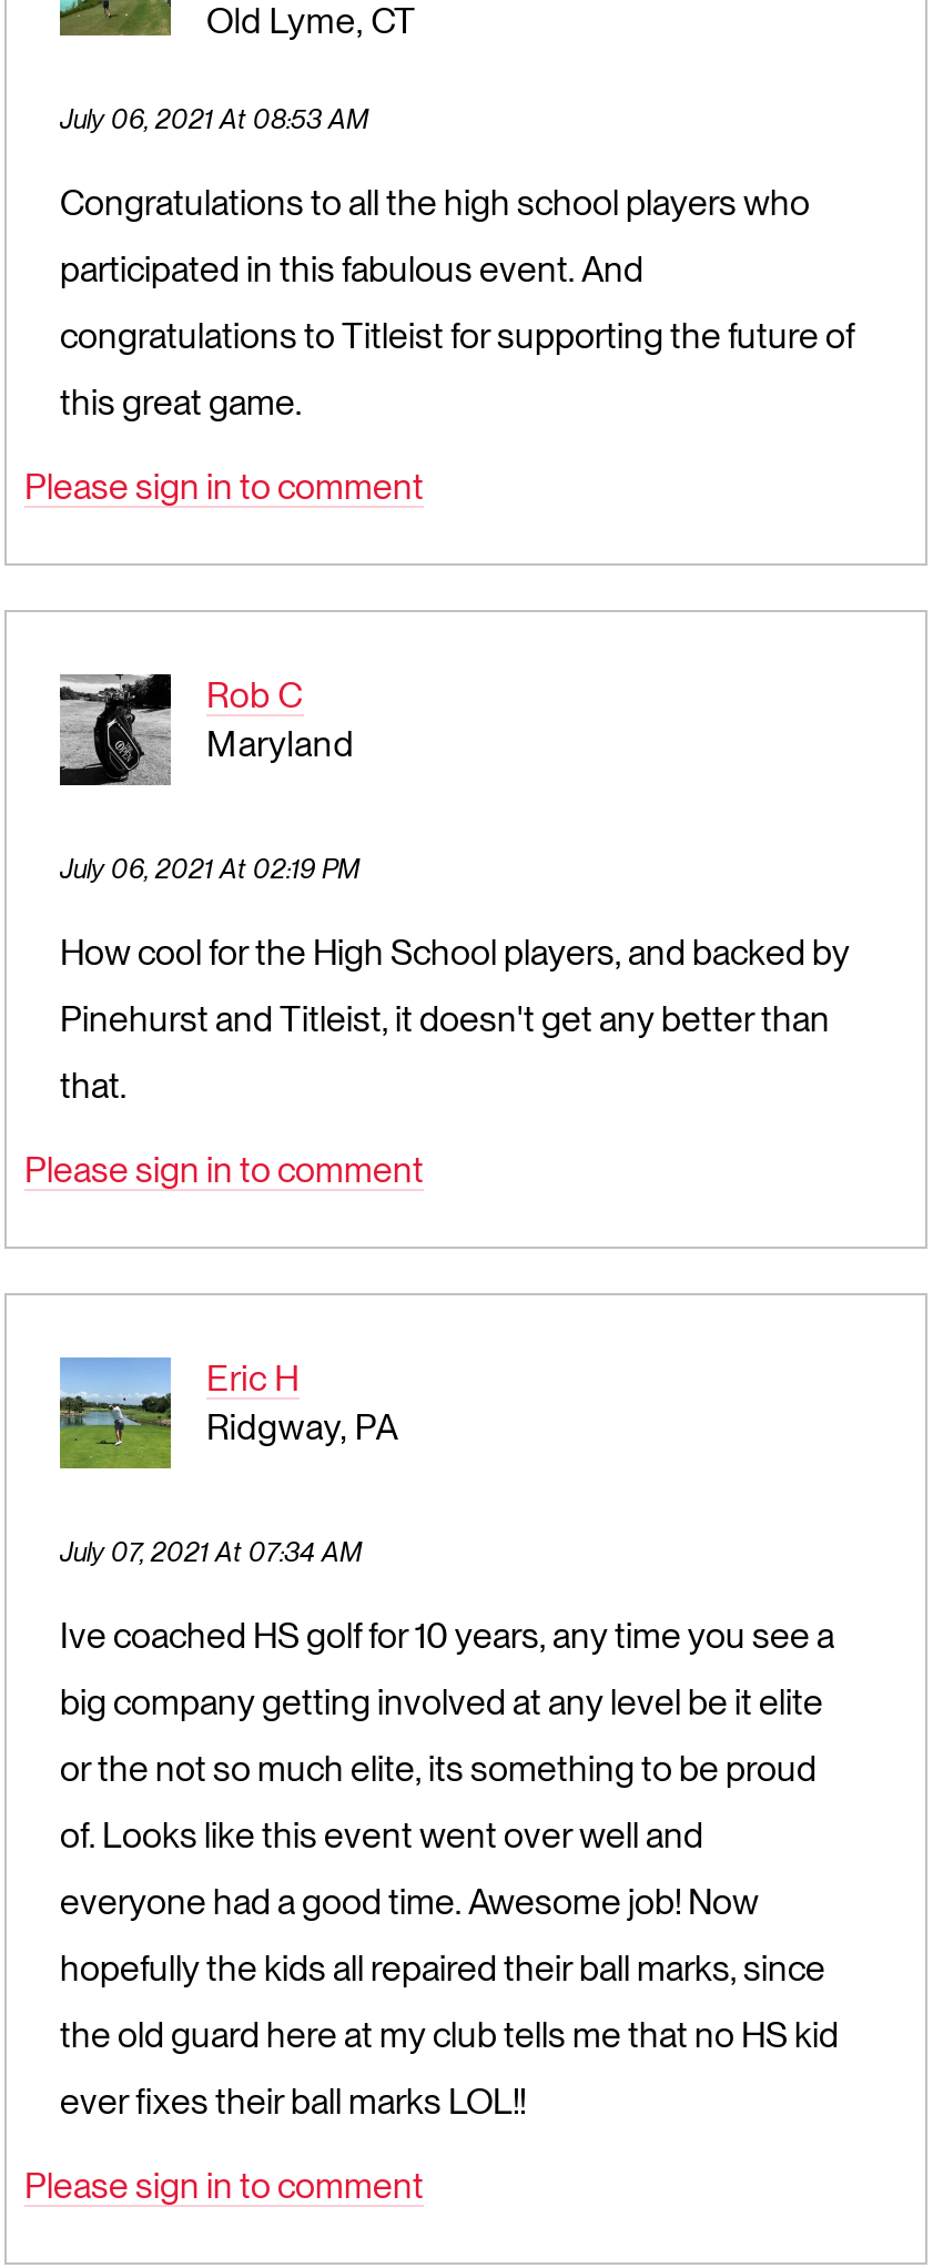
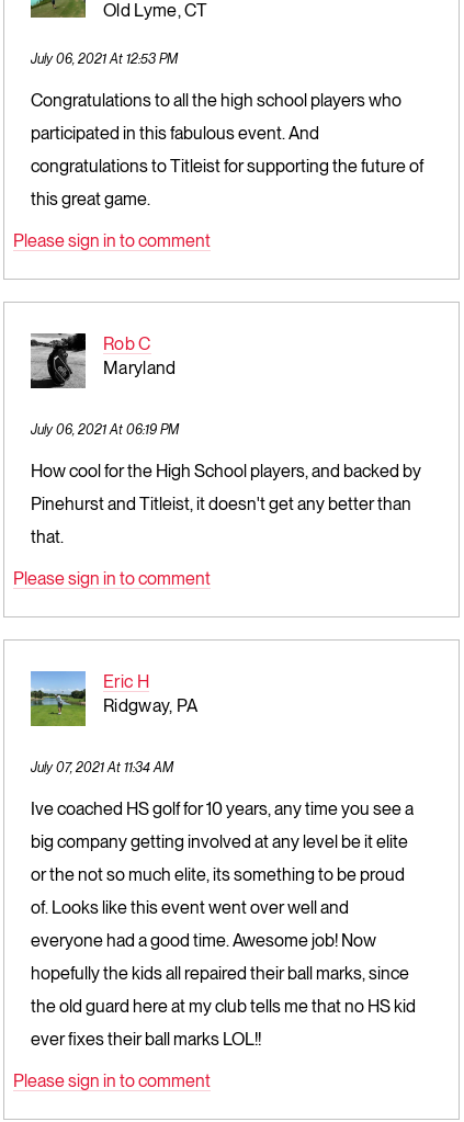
[60,108,368,132] July 06, 2021 At 08:53 AM -> [31,53,178,65] July 06, 2021 At 12:53 PM
[60,858,359,882] July 06, 2021 At 02:19 PM -> [31,424,179,436] July 06, 2021 At 06:19 PM
[60,1540,362,1565] July 07, 2021 At 07:34 AM -> [31,762,173,774] July 07, 2021 At 11:34 AM

